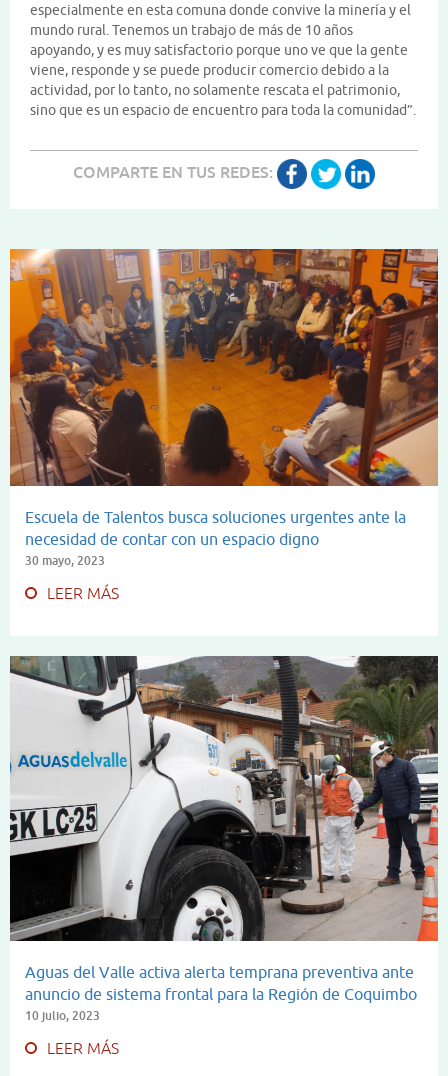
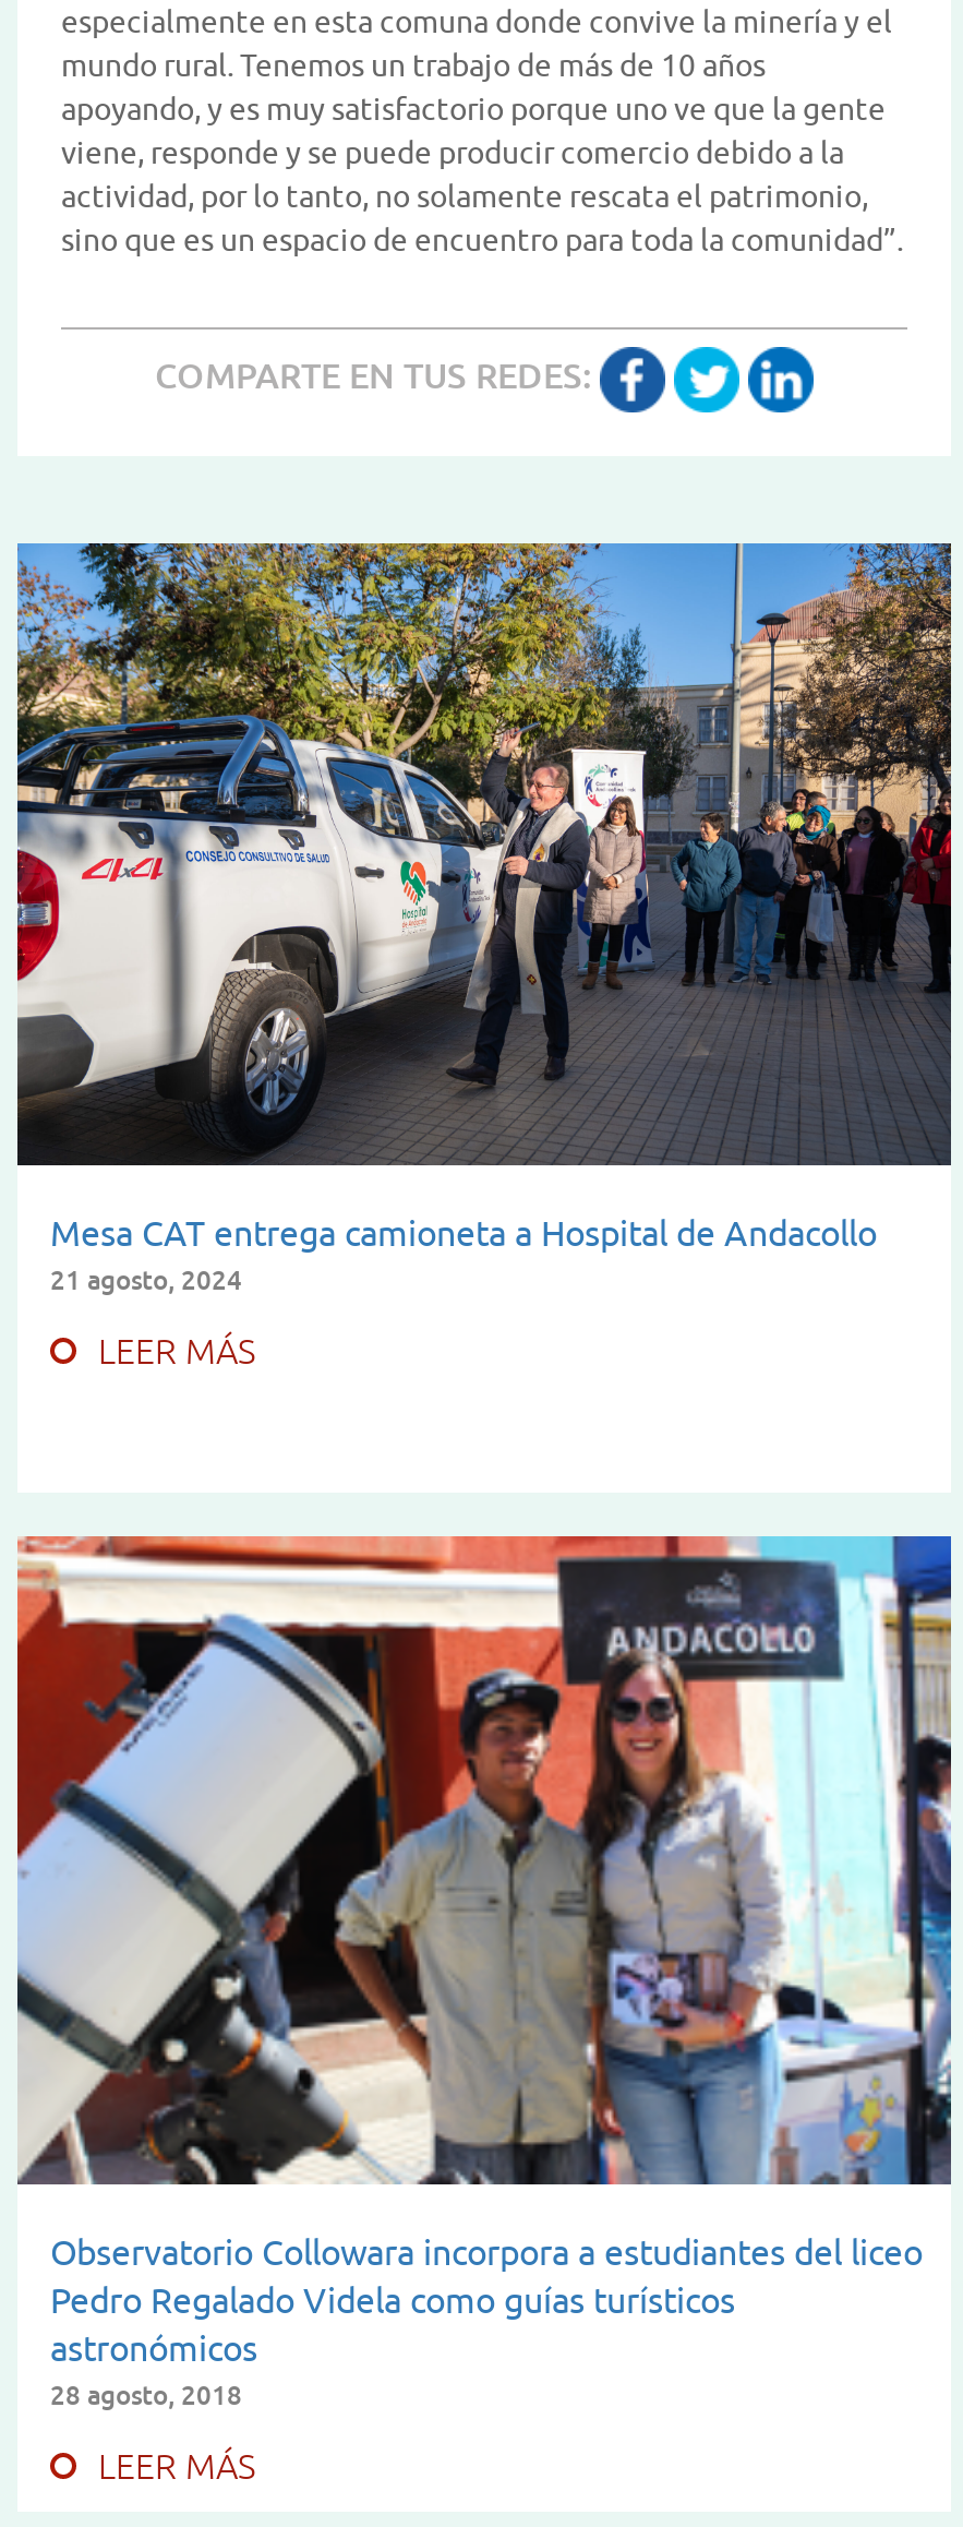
[9,248,439,568] [image] | Escuela de Talentos busca soluciones urgentes ante la | necesidad de contar con un espacio digno | 30 mayo, 2023 -> [15,541,953,1296] [image] | Mesa CAT entrega camioneta a Hospital de Andacollo | 21 agosto, 2024
[9,654,439,1023] [image] | Aguas del Valle activa alerta temprana preventiva ante | anuncio de sistema frontal para la Región de Coquimbo | 10 julio, 2023 -> [15,1532,953,2412] [image] | Observatorio Collowara incorpora a estudiantes del liceo | Pedro Regalado Videla como guías turísticos | astronómicos | 28 agosto, 2018

